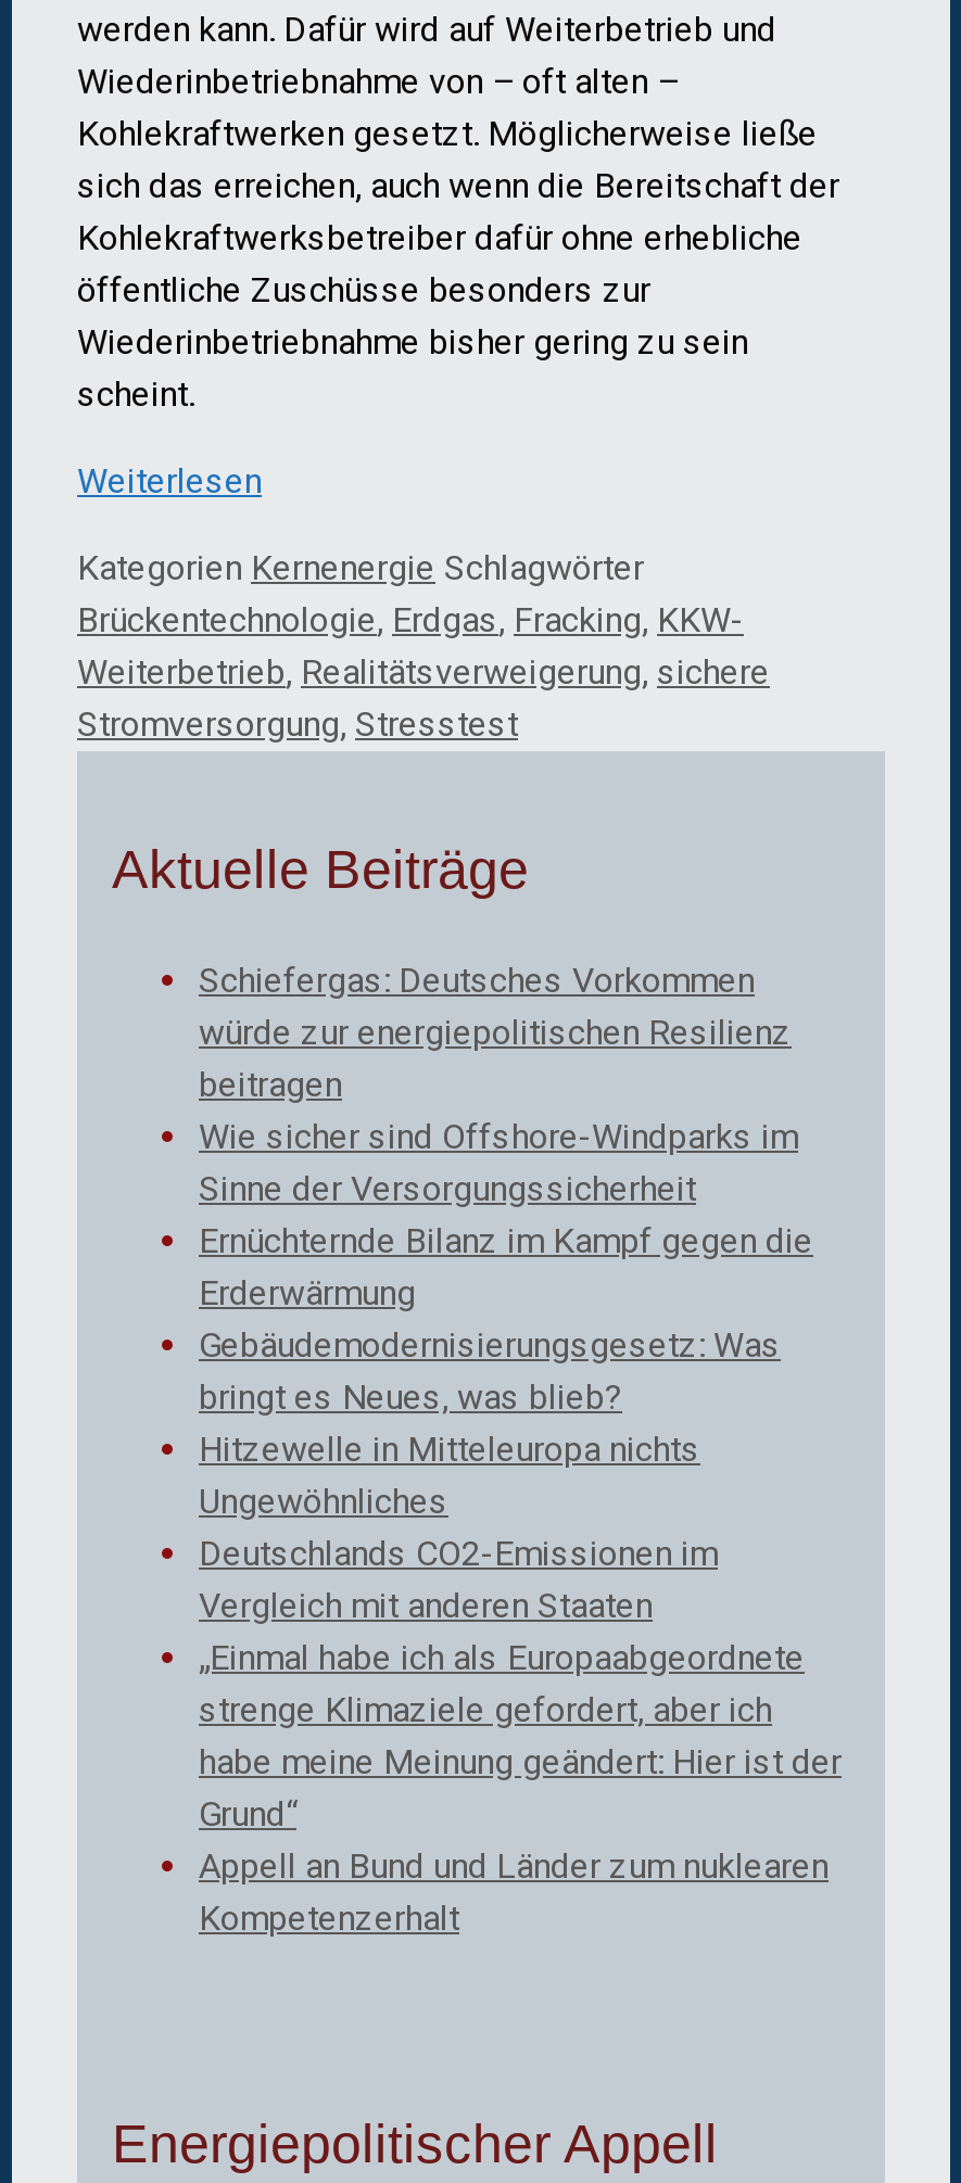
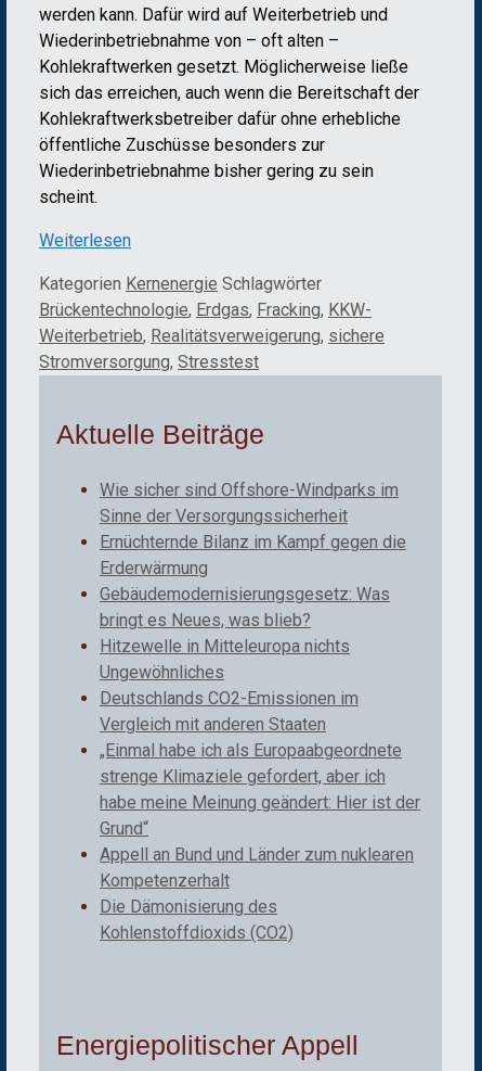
[199,960,792,1105] Schiefergas: Deutsches Vorkommen | würde zur energiepolitischen Resilienz | beitragen -> none
moved [199,1116,842,1939] -> [100,480,420,891]: Wie sicher sind Offshore-Windparks im | Sinne der Versorgungssicherheit | Ernüchternde Bilanz im Kampf gegen die | ... | Appell an Bund und Länder zum nuklearen | Kompetenzerhalt
none -> [100,896,294,943] Die Dämonisierung des | Kohlenstoffdioxids (CO2)

